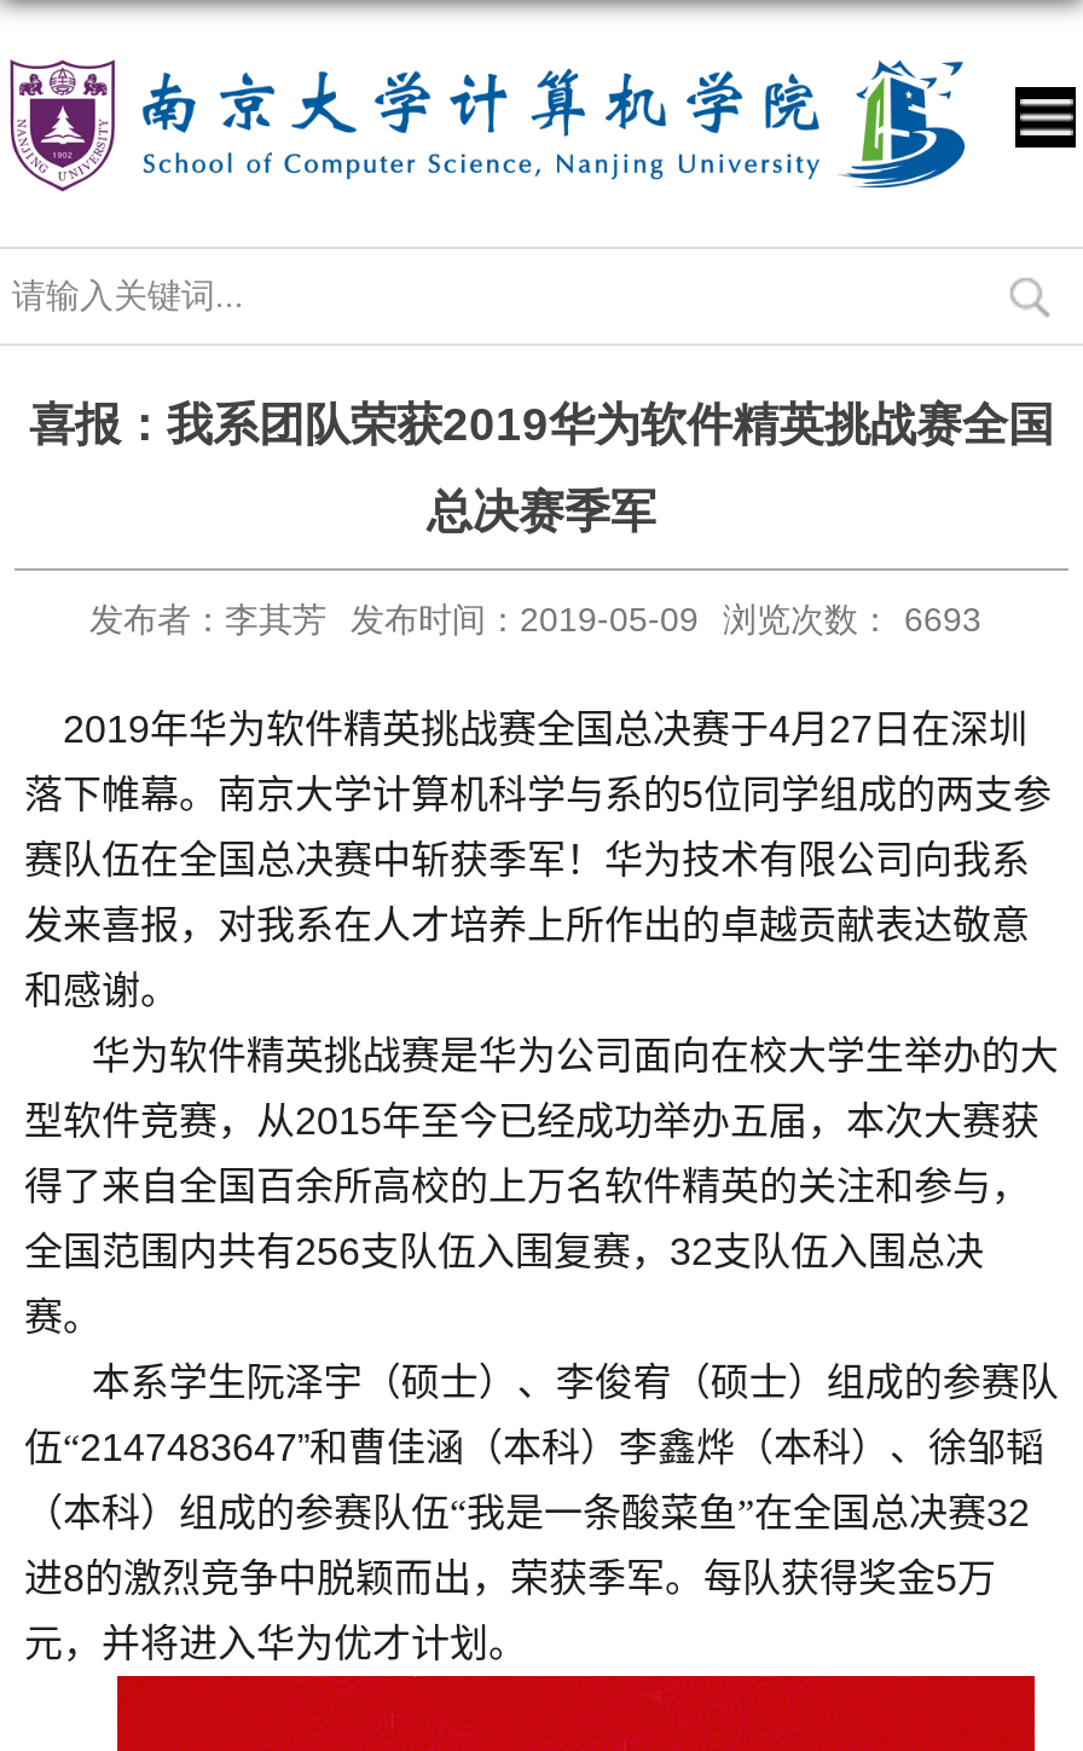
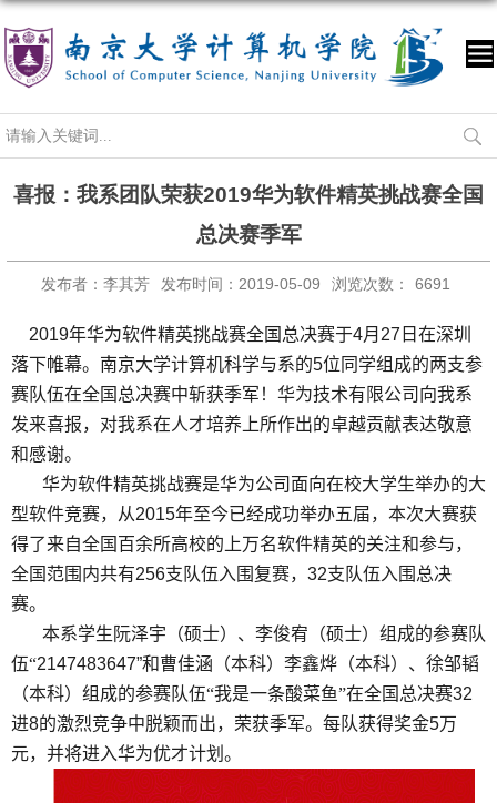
[89,599,981,638] 发布者：李其芳 发布时间：2019-05-09 浏览次数： 6693 -> [41,275,450,292] 发布者：李其芳 发布时间：2019-05-09 浏览次数： 6691

